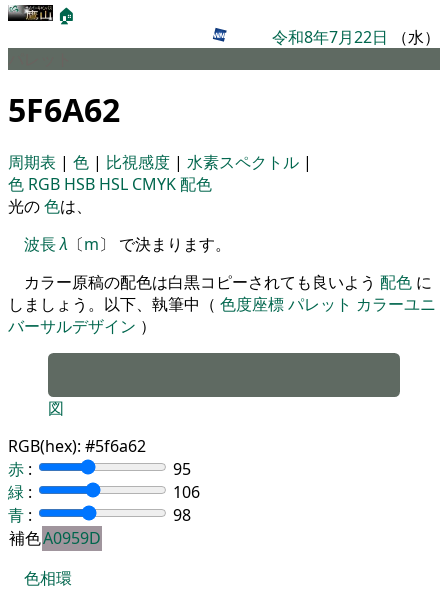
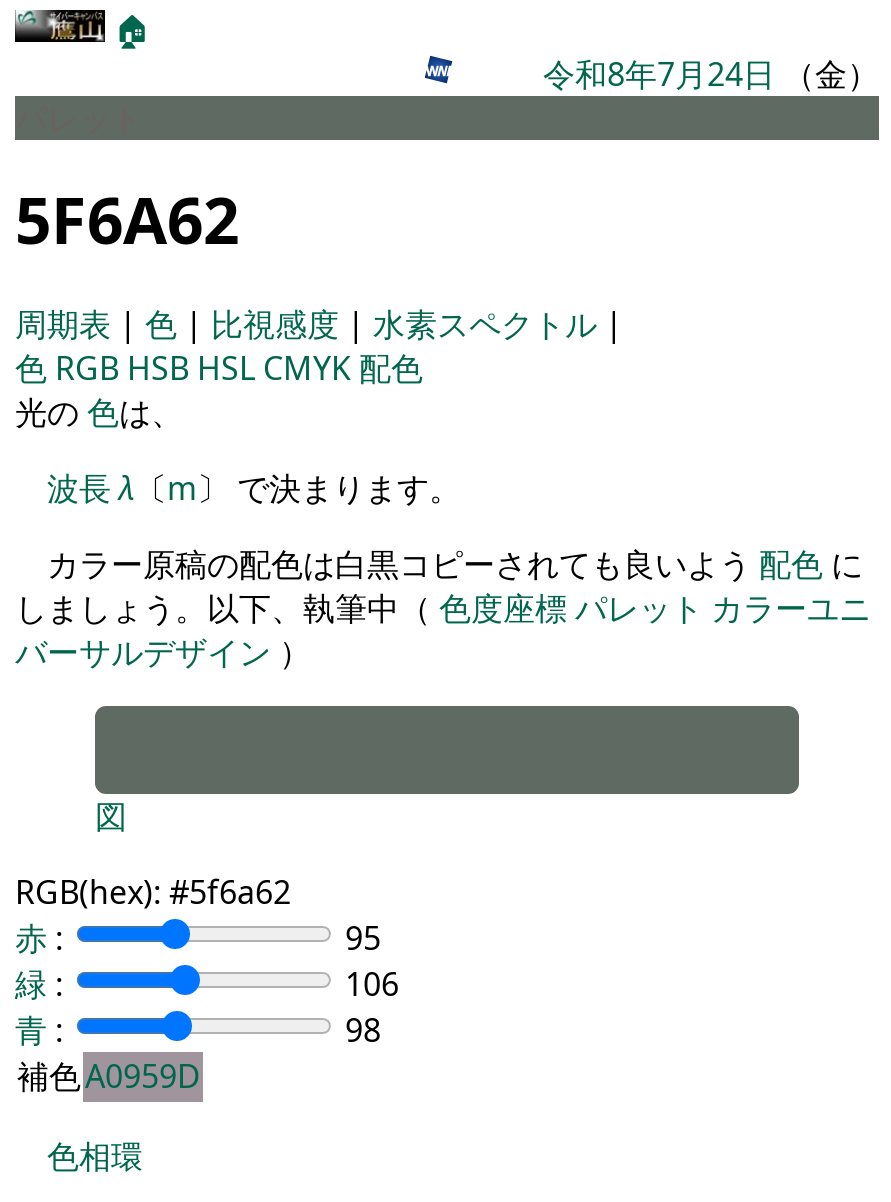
[272,26,440,48] 令和8年7月22日（水） -> [543,52,879,96] 令和8年7月24日（金）

